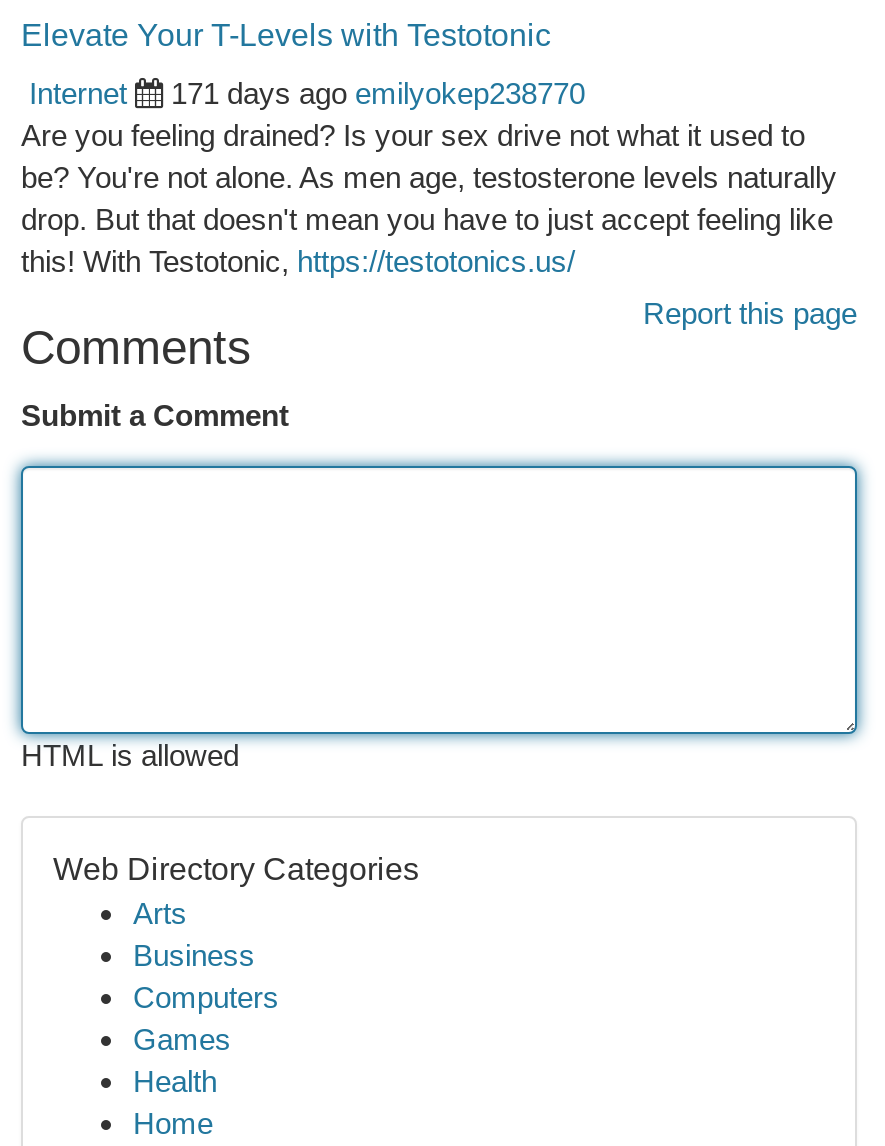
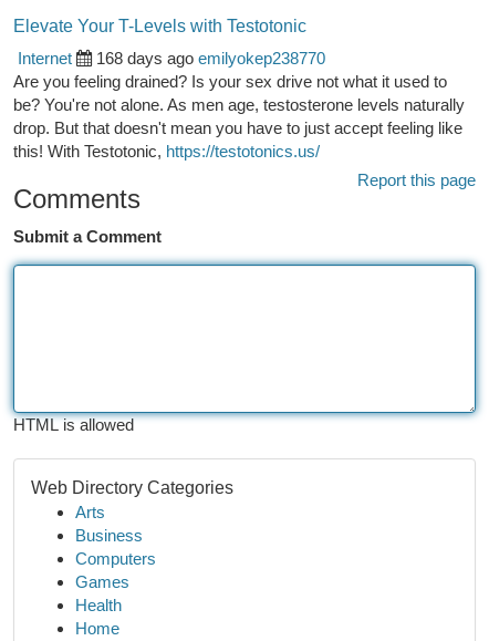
[171,76,585,110] 171 days ago emilyokep238770 -> [96,49,325,68] 168 days ago emilyokep238770

